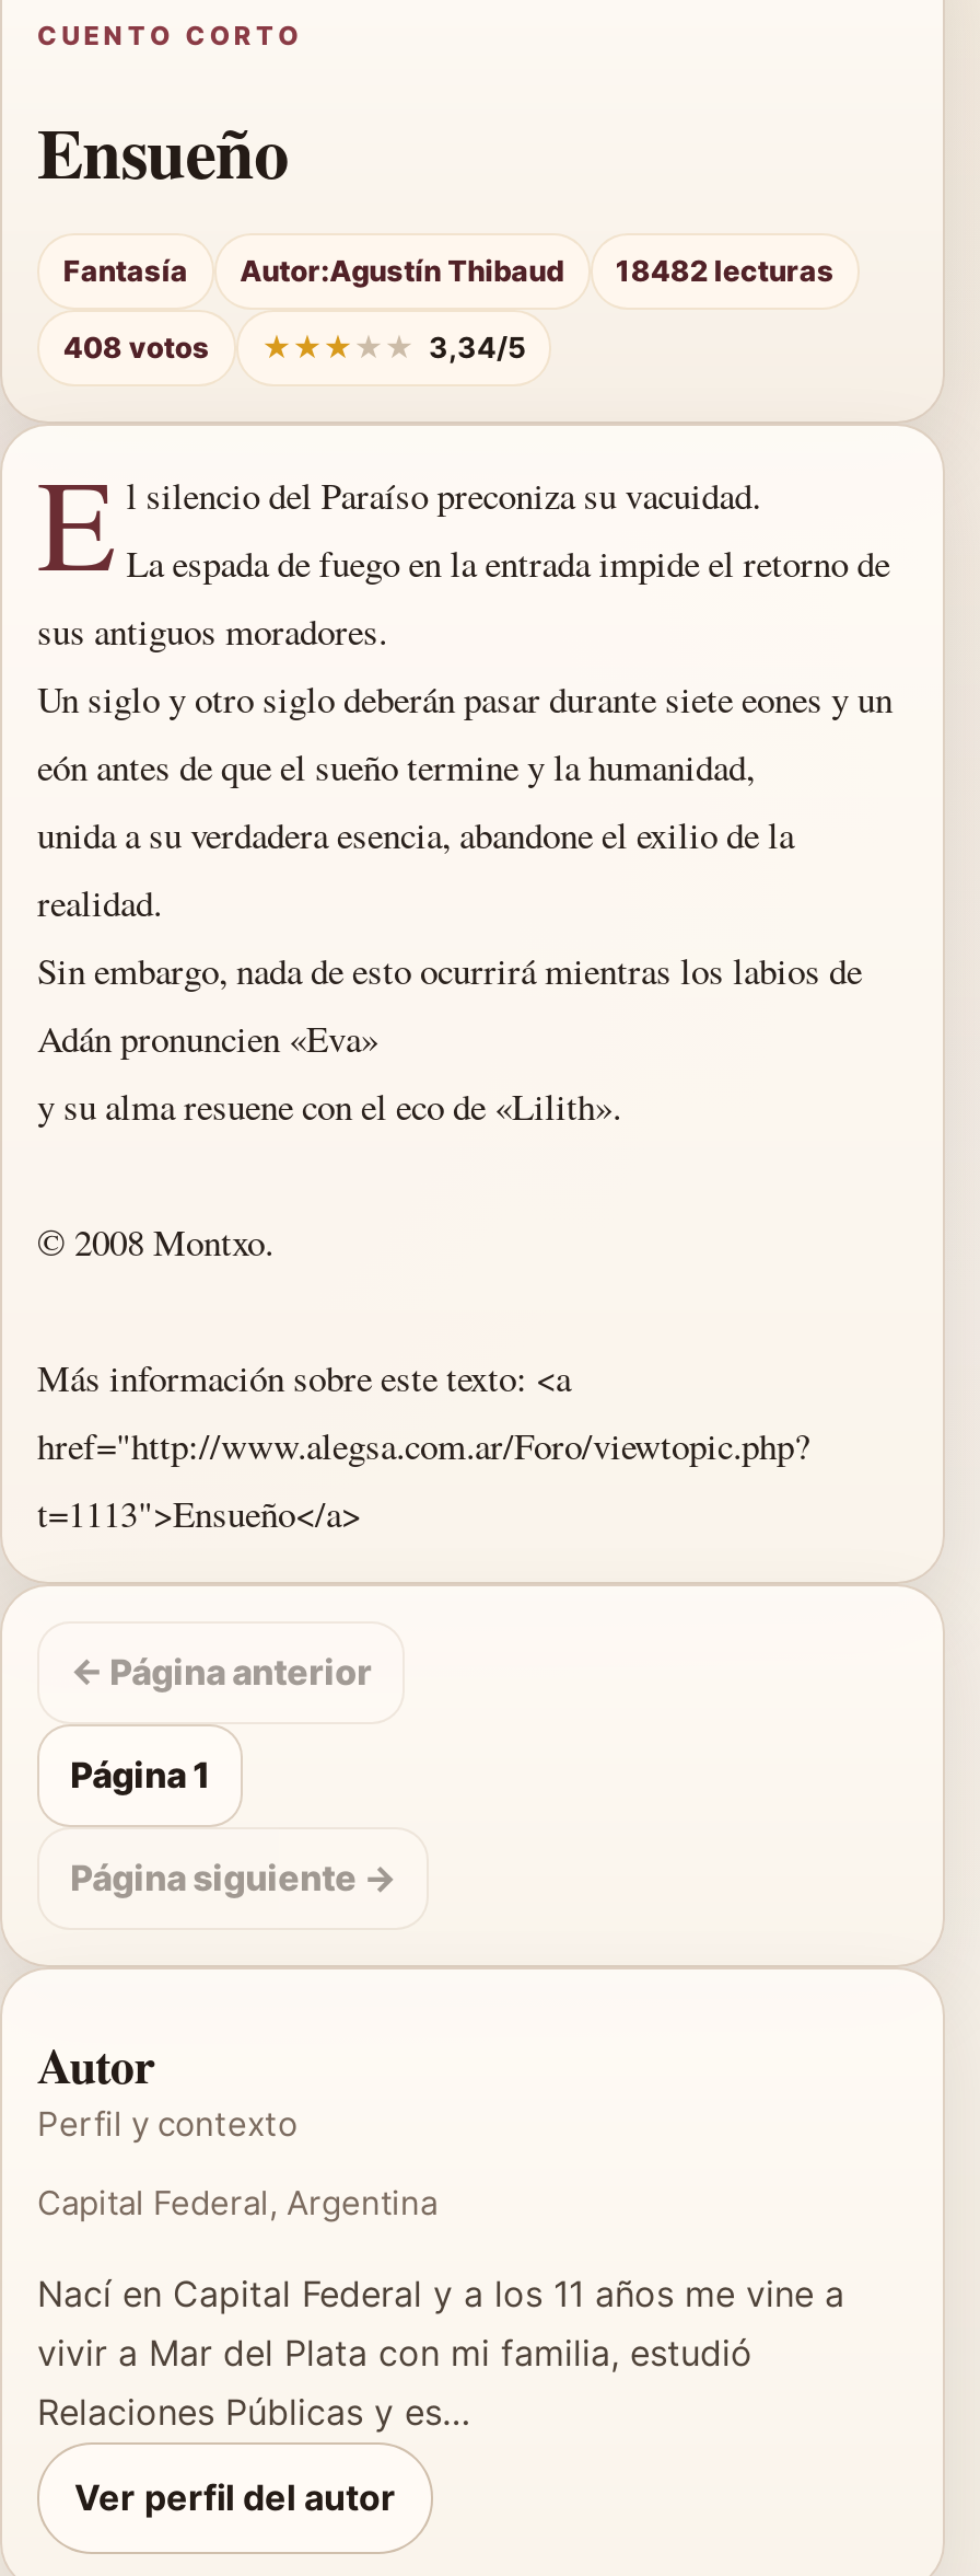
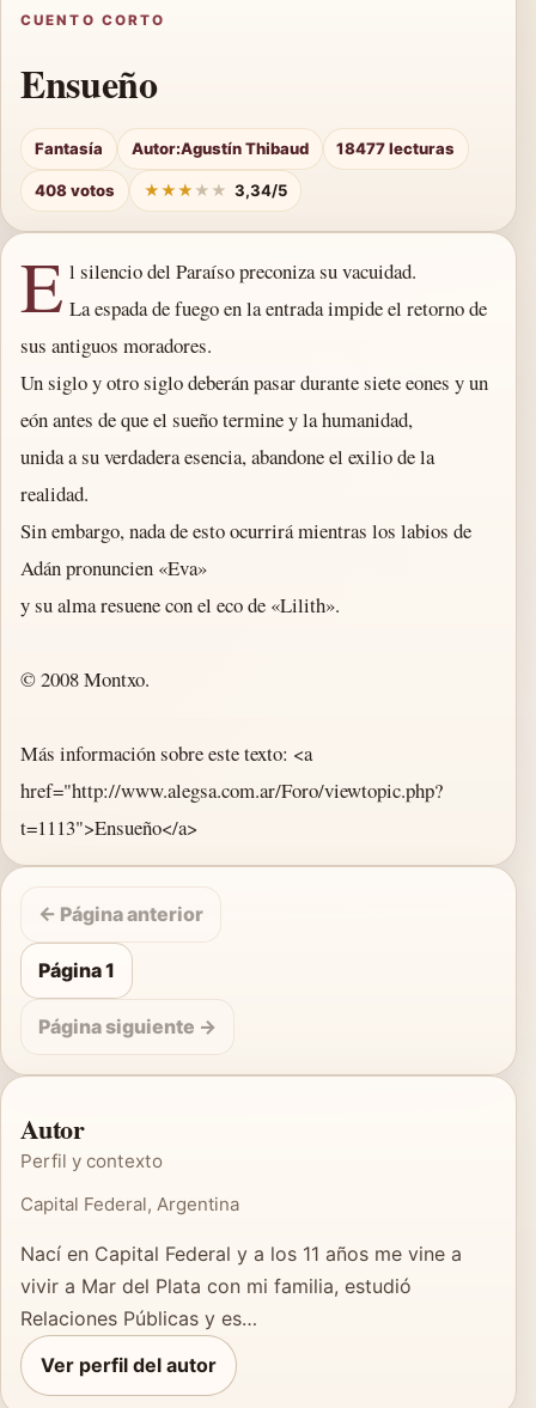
[63,253,834,288] Fantasía Autor:Agustín Thibaud 18482 lecturas -> [35,139,455,158] Fantasía Autor:Agustín Thibaud 18477 lecturas

